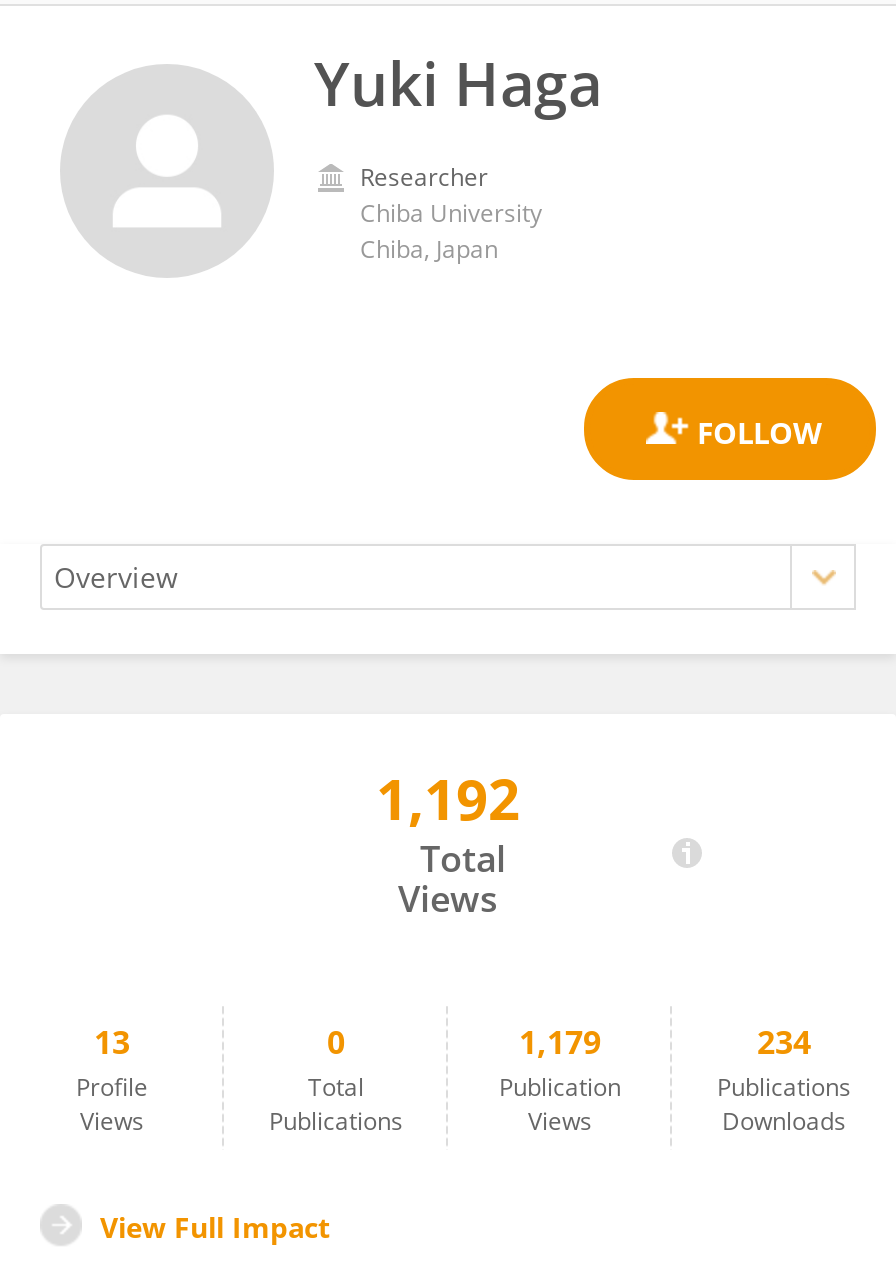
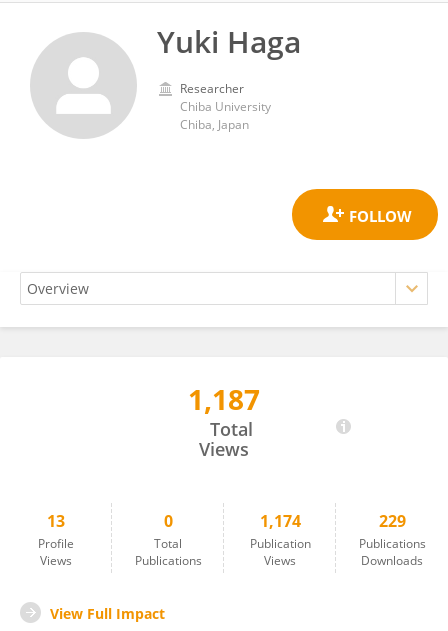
[376,760,520,836] 1,192 -> [188,380,260,418] 1,187
[519,1020,601,1064] 1,179 -> [259,510,300,532] 1,174
[757,1020,811,1064] 234 -> [378,510,405,532] 229

